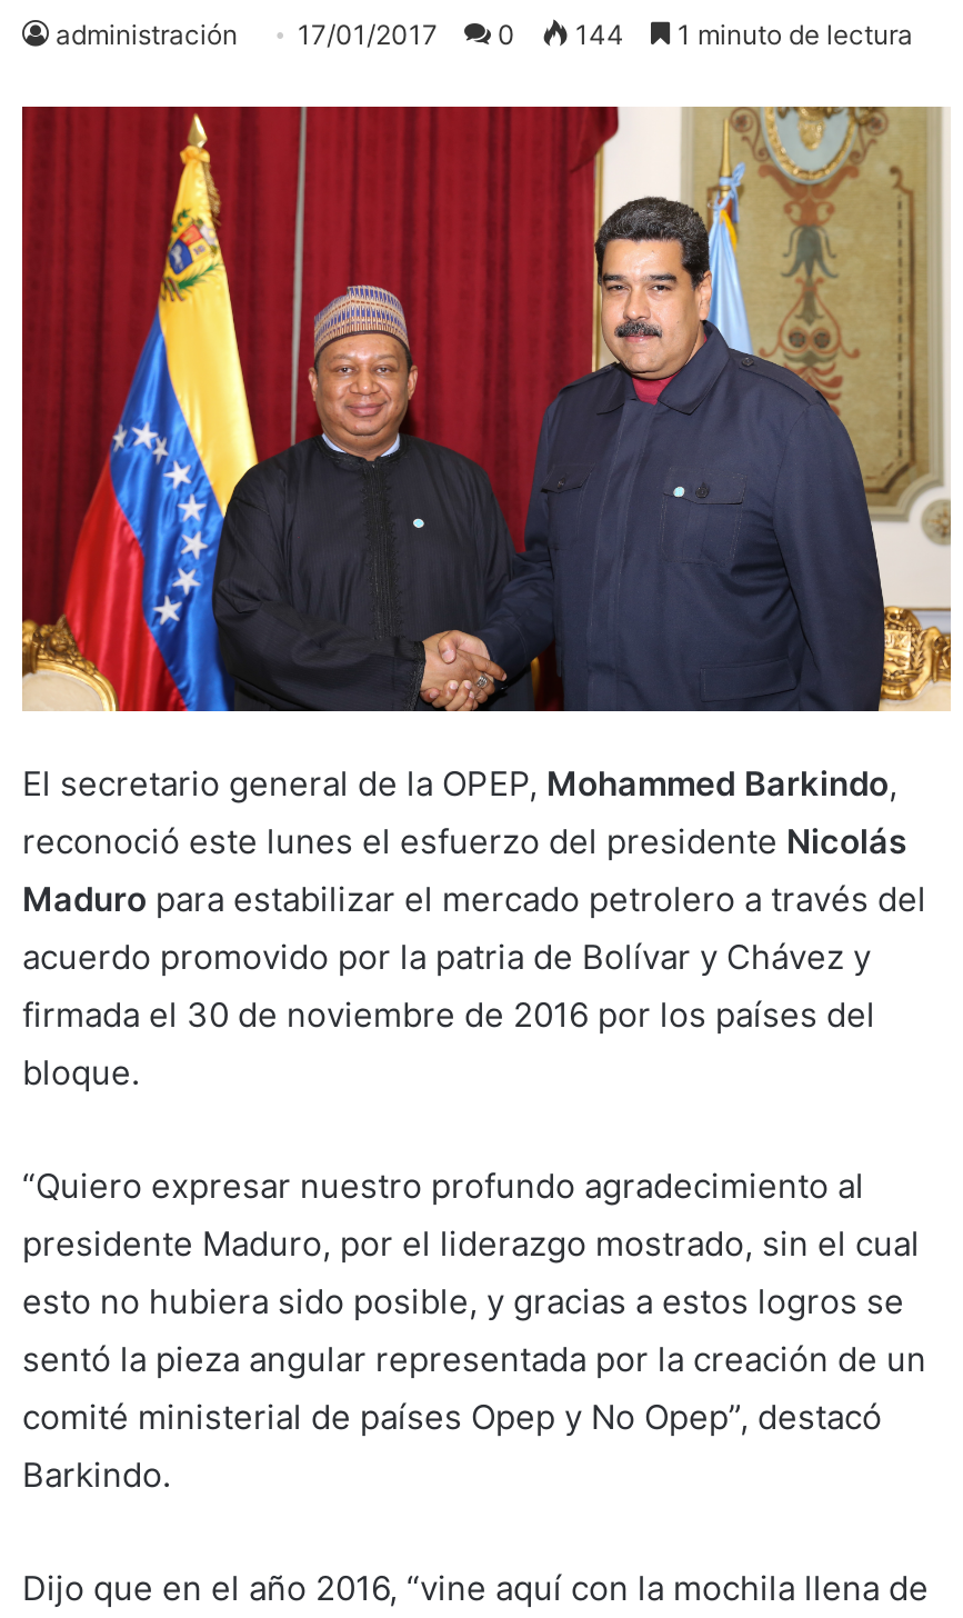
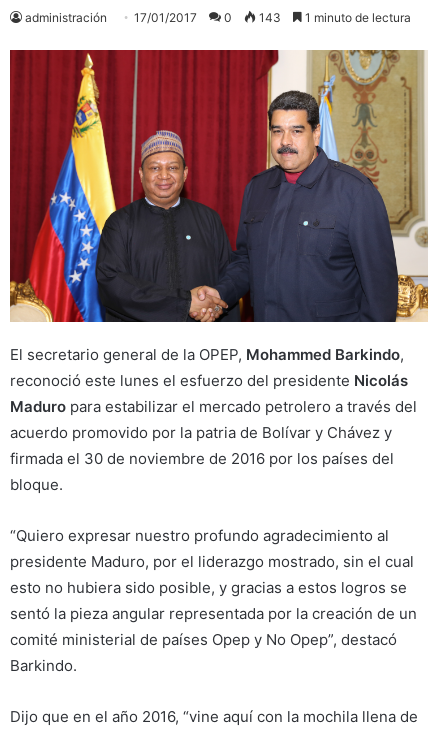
[56,17,913,50] administración 17/01/2017 0 144 1 minuto de lectura -> [25,10,411,25] administración 17/01/2017 0 143 1 minuto de lectura

